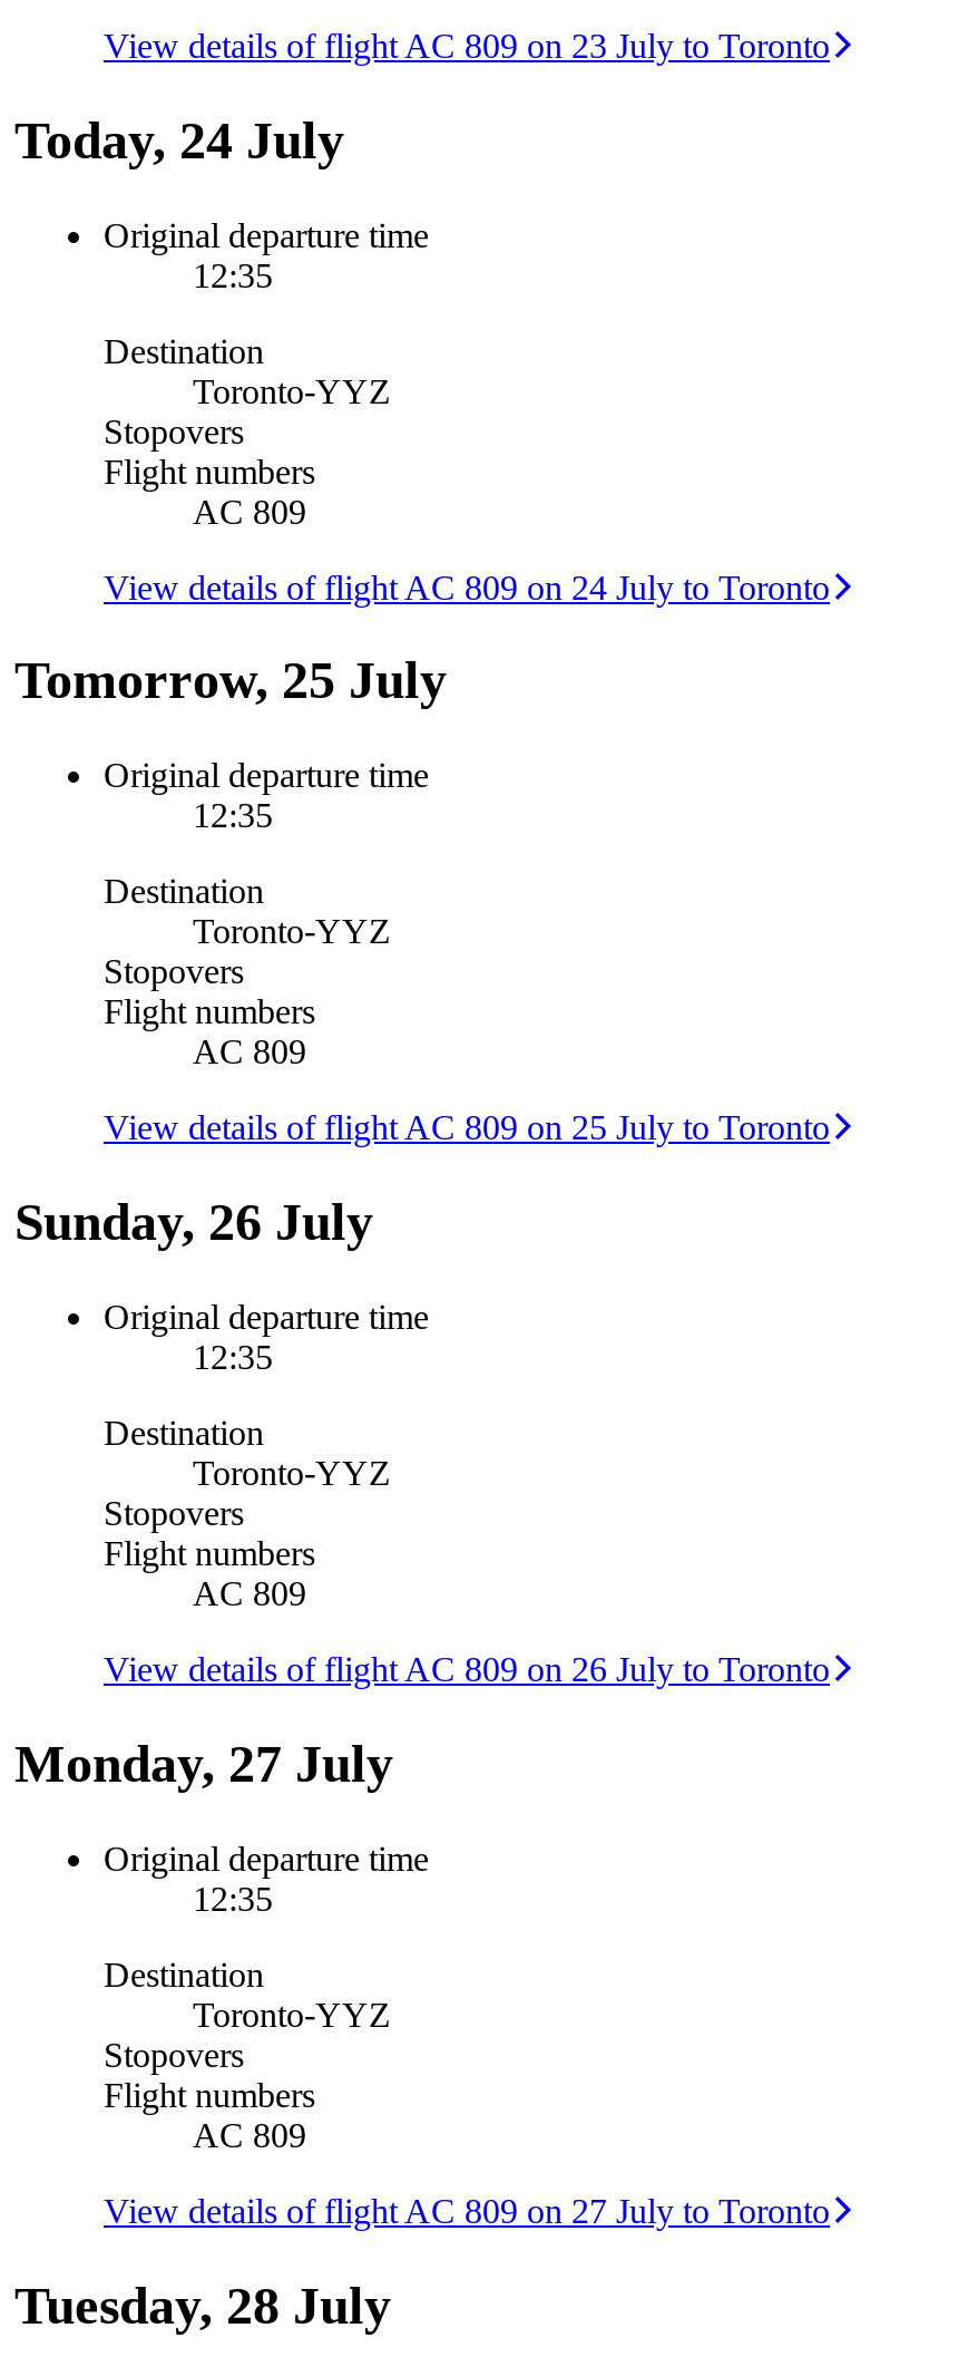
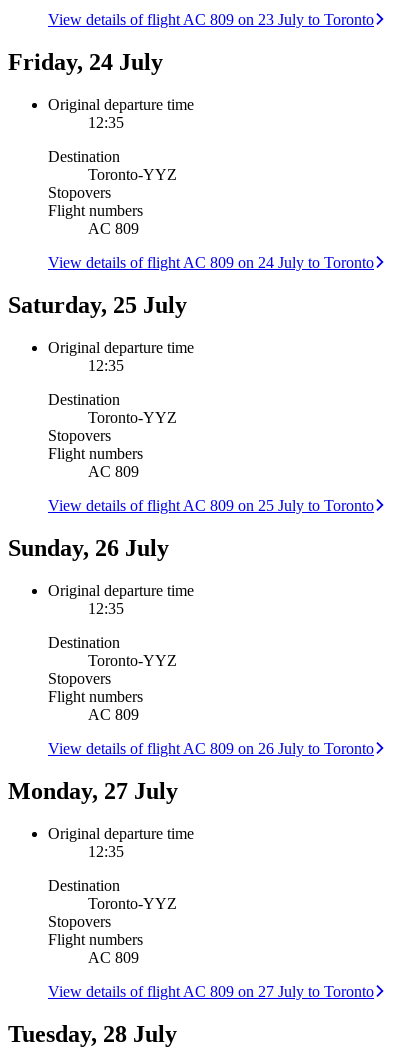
[14,111,344,169] Today, 24 July -> [8,49,163,75] Friday, 24 July
[14,652,447,710] Tomorrow, 25 July -> [8,292,187,318] Saturday, 25 July

